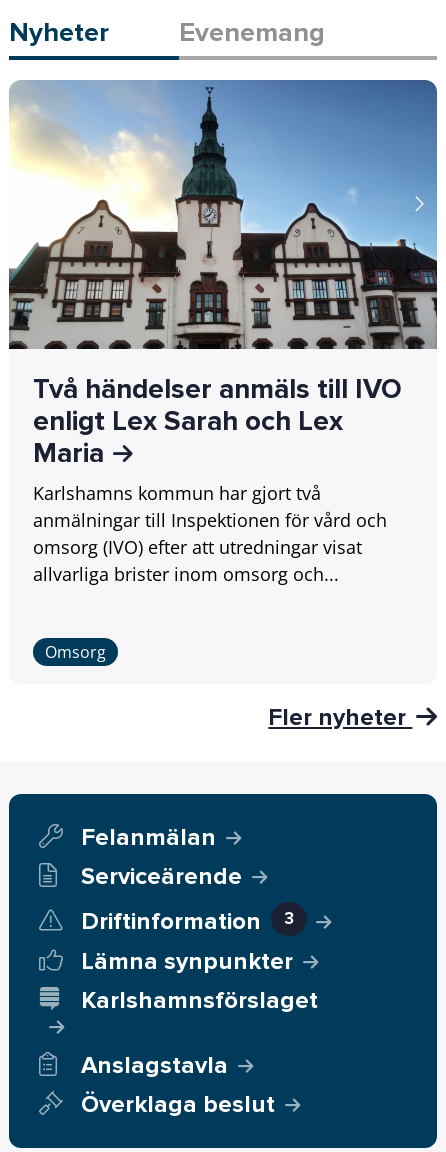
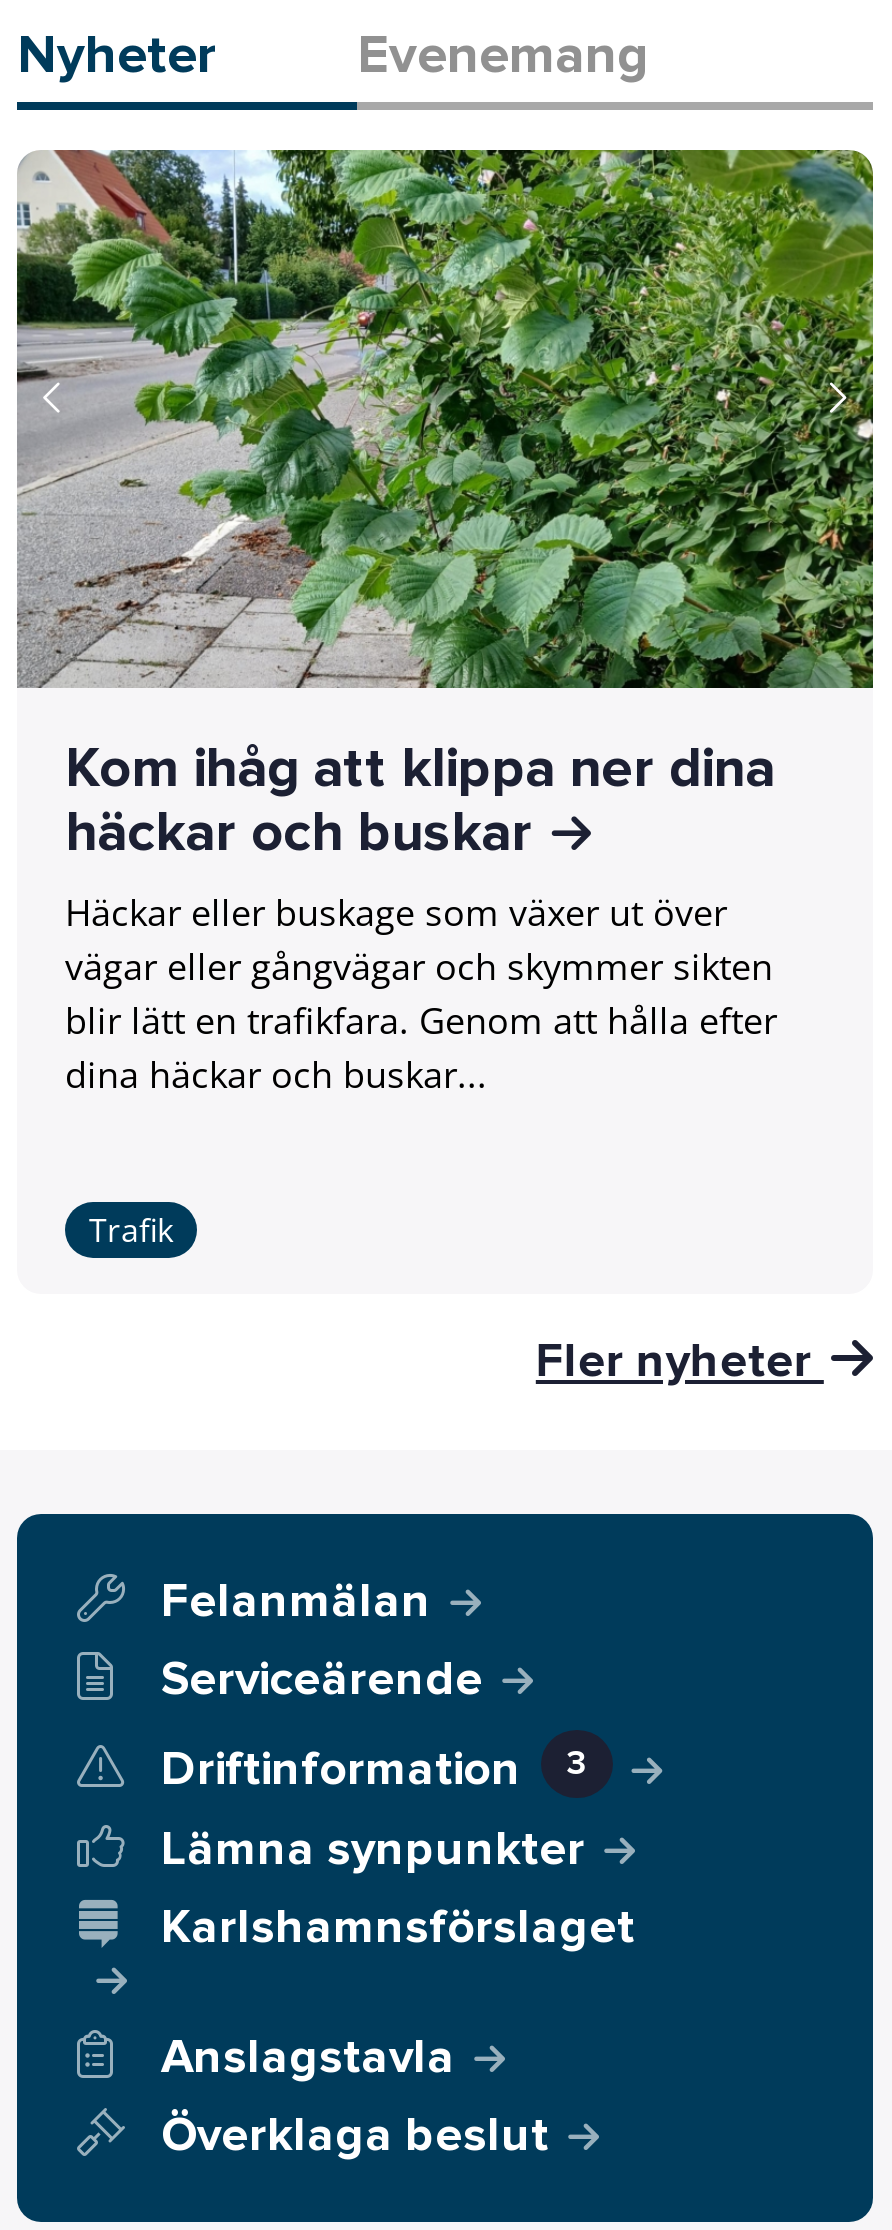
[9,79,438,586] [image] | Två händelser anmäls till IVO | enligt Lex Sarah och Lex | Maria | Karlshamns kommun har gjort två | anmälningar till Inspektionen för vård och | omsorg (IVO) efter att utredningar visat | allvarliga brister inom omsorg och... -> [15,148,875,1099] [image] | Kom ihåg att klippa ner dina | häckar och buskar | Häckar eller buskage som växer ut över | vägar eller gångvägar och skymmer sikten | blir lätt en trafikfara. Genom att hålla efter | dina häckar och buskar...
[45,641,106,663] Omsorg -> [89,1208,173,1252] Trafik

